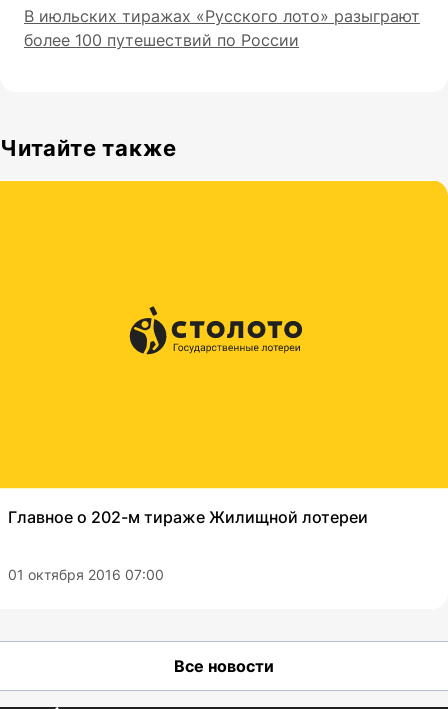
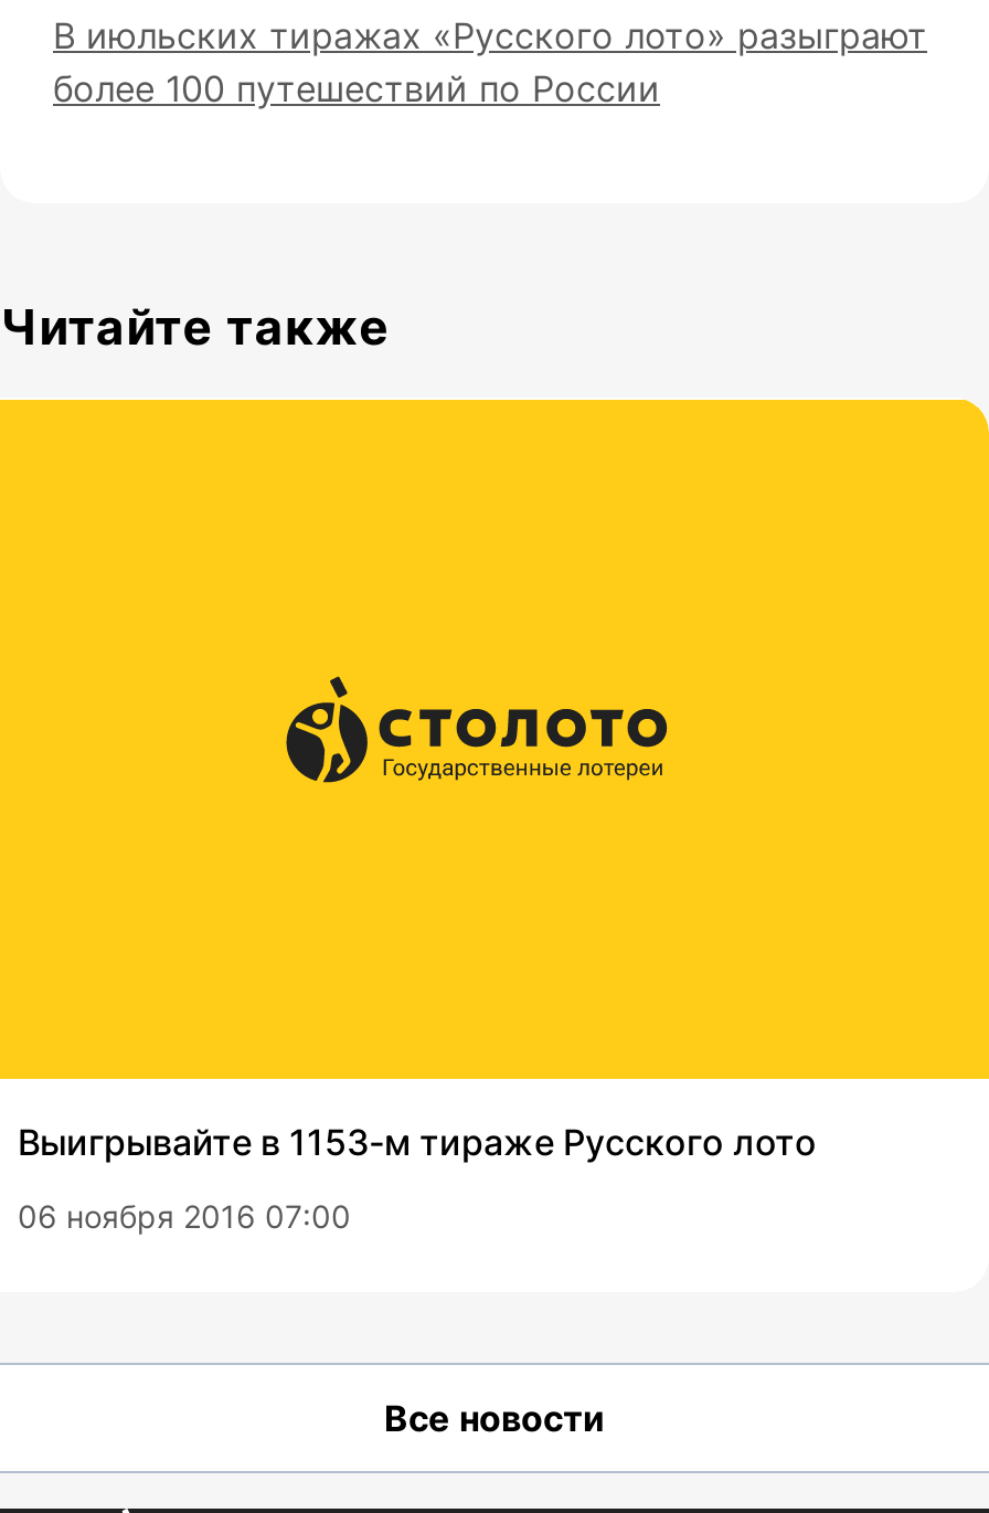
[8,507,368,527] Главное о 202-м тираже Жилищной лотереи -> [18,1119,817,1164] Выигрывайте в 1153-м тираже Русского лото
[8,566,164,583] 01 октября 2016 07:00 -> [18,1197,351,1234] 06 ноября 2016 07:00

